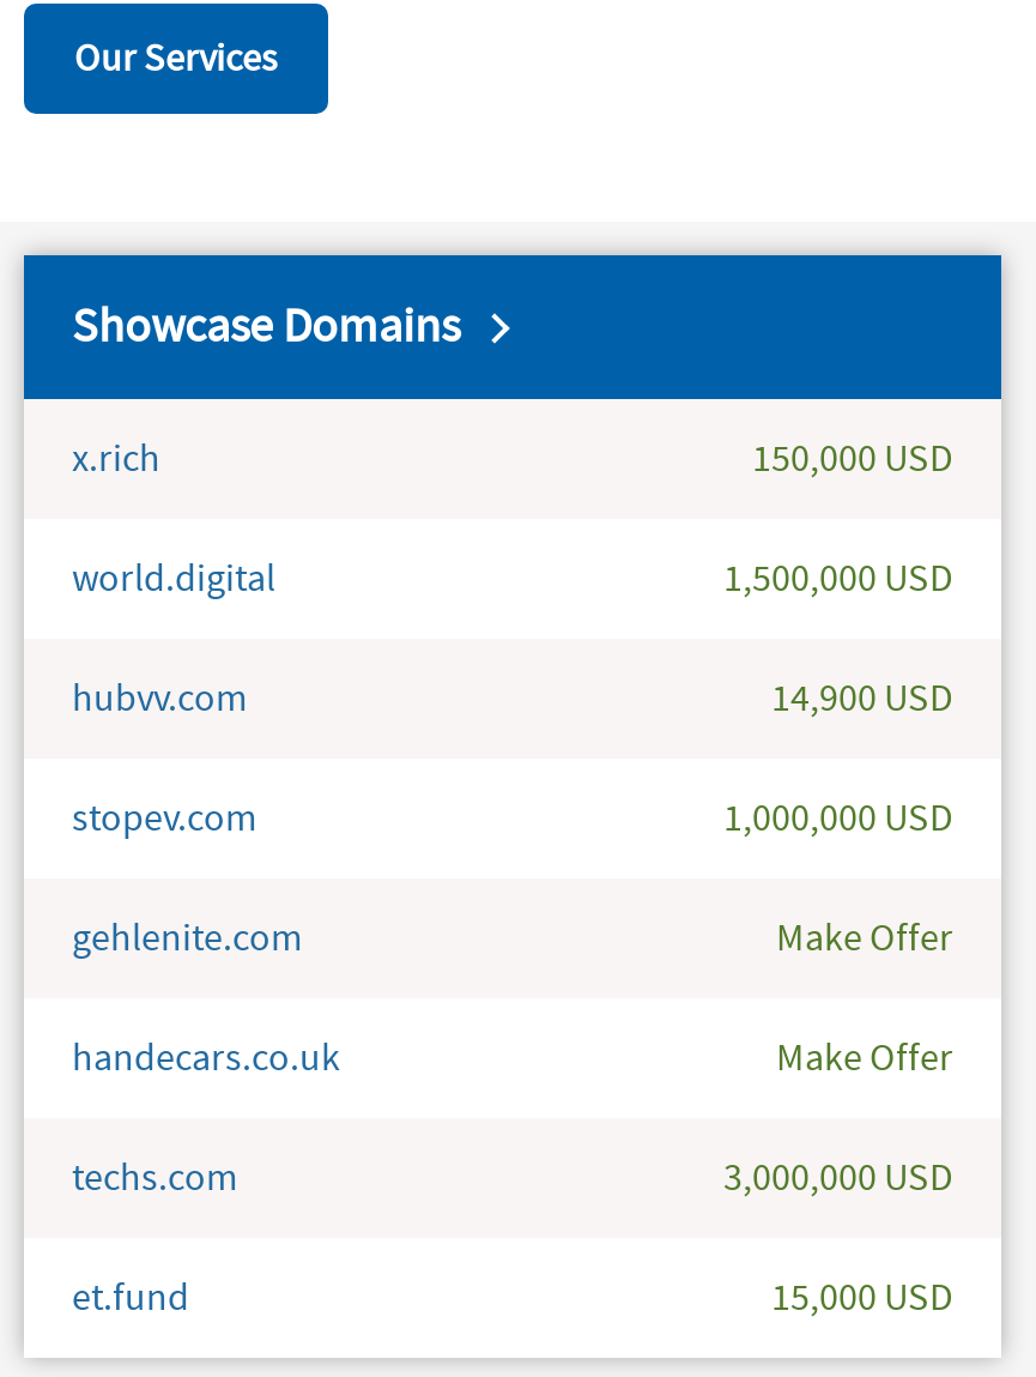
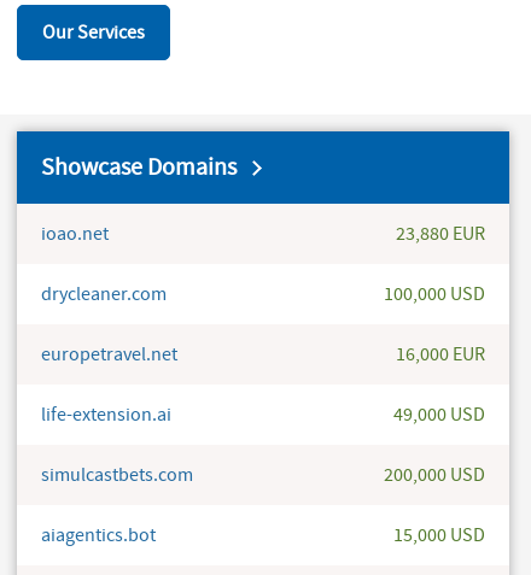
[72,436,953,1322] x.rich | 150,000 USD | world.digital | 1,500,000 USD | hubvv.com | 14,900 USD | stopev.com | 1,000,000 USD | gehlenite.com | Make Offer | handecars.co.uk | Make Offer | techs.com | 3,000,000 USD | et.fund -> [41,222,485,548] ioao.net | 23,880 EUR | drycleaner.com | 100,000 USD | europetravel.net | 16,000 EUR | life-extension.ai | 49,000 USD | simulcastbets.com | 200,000 USD | aiagentics.bot

